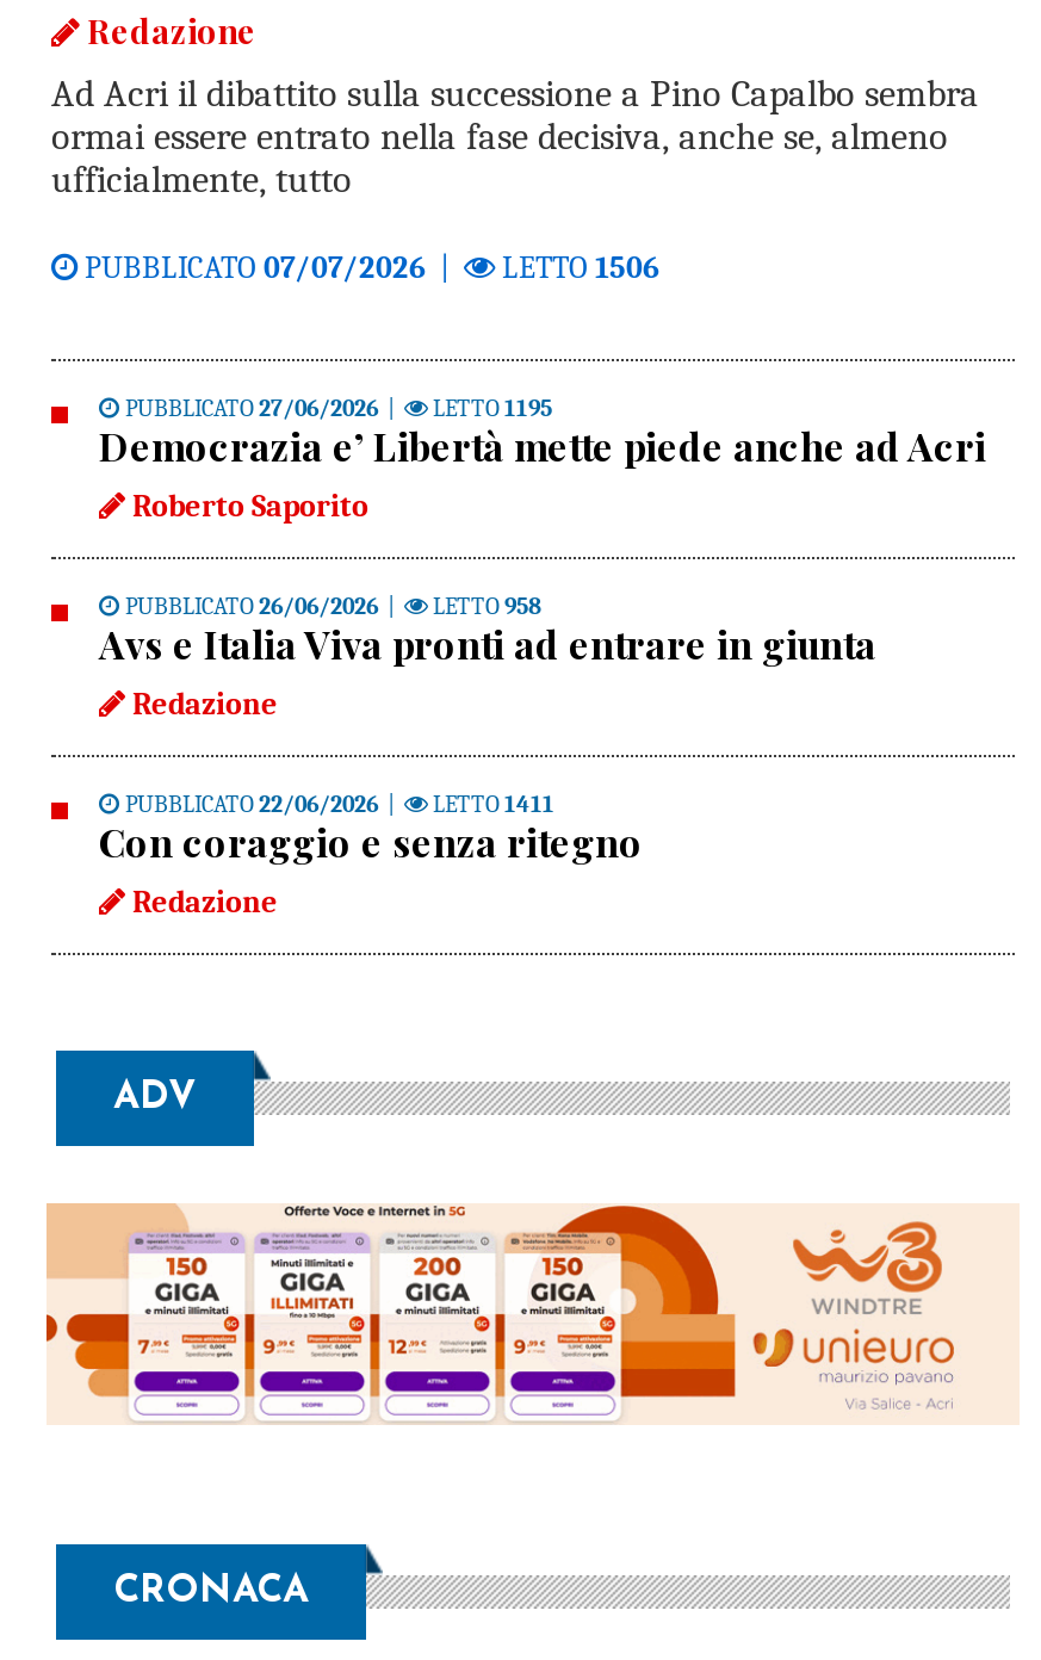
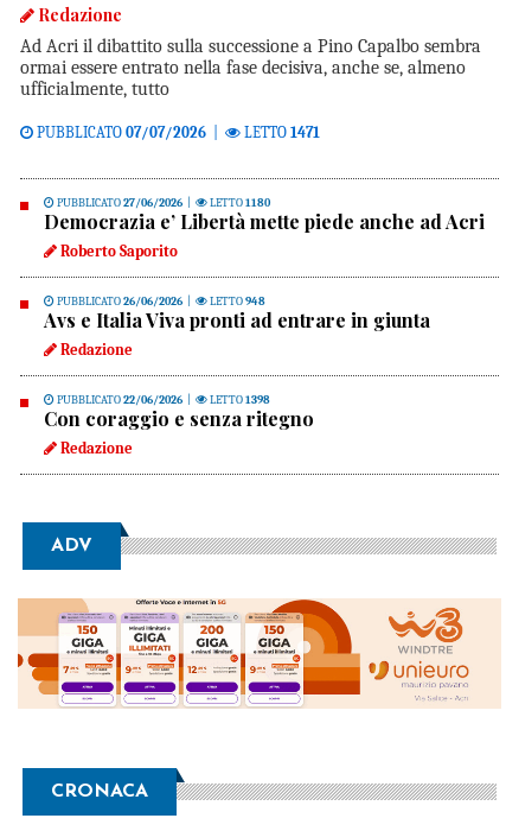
[495,249,659,285] LETTO 1506 -> [241,124,320,142] LETTO 1471
[428,394,552,423] LETTO1195 -> [207,196,270,210] LETTO1180
[428,592,543,621] LETTO958 -> [207,295,265,309] LETTO948
[428,790,554,819] LETTO1411 -> [207,393,270,408] LETTO1398

